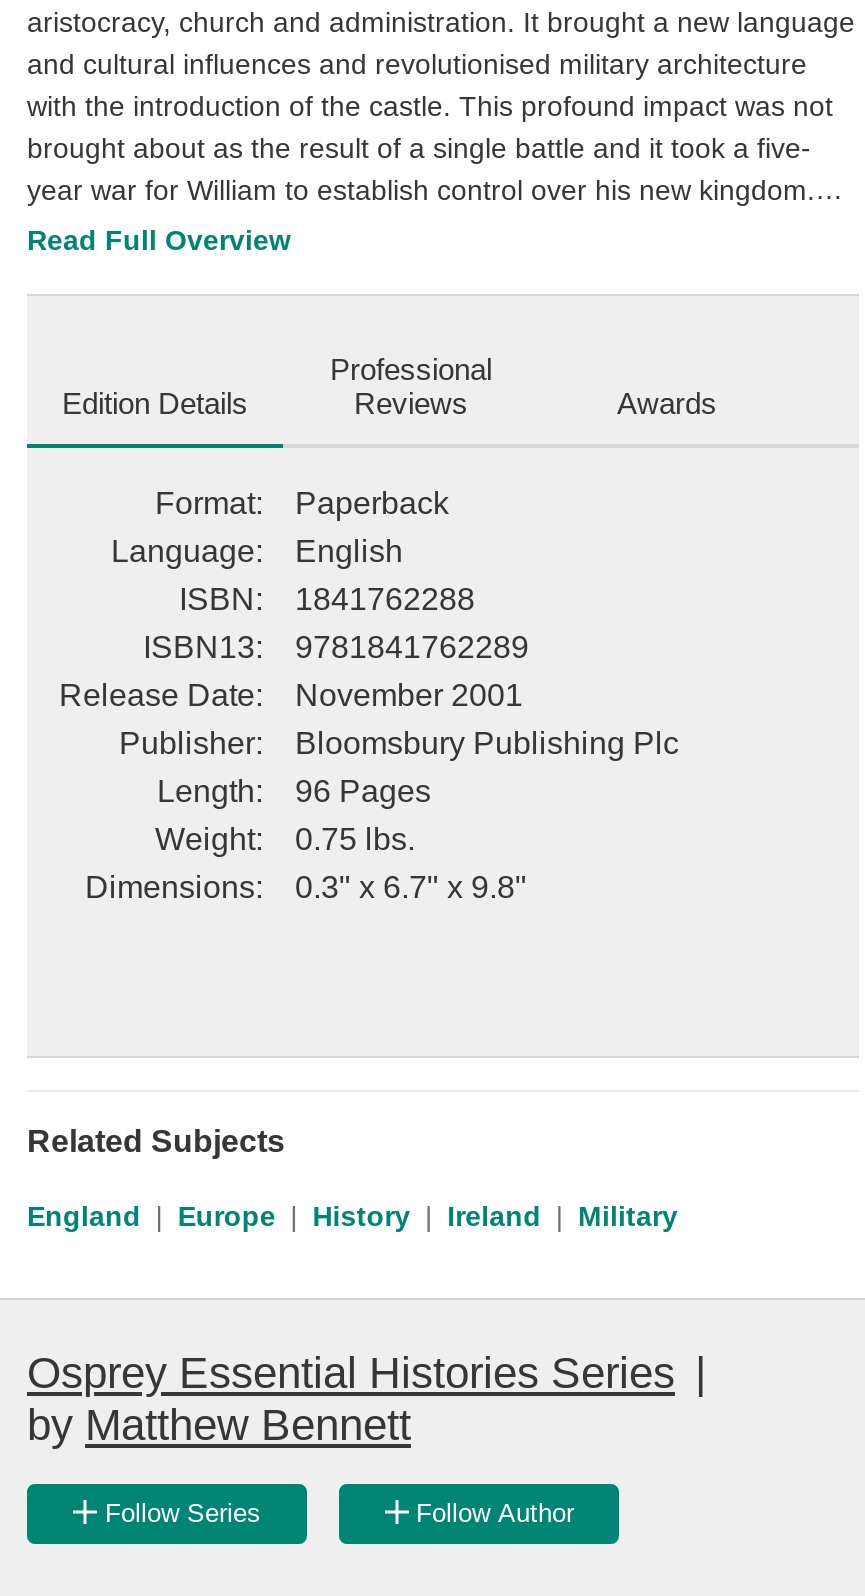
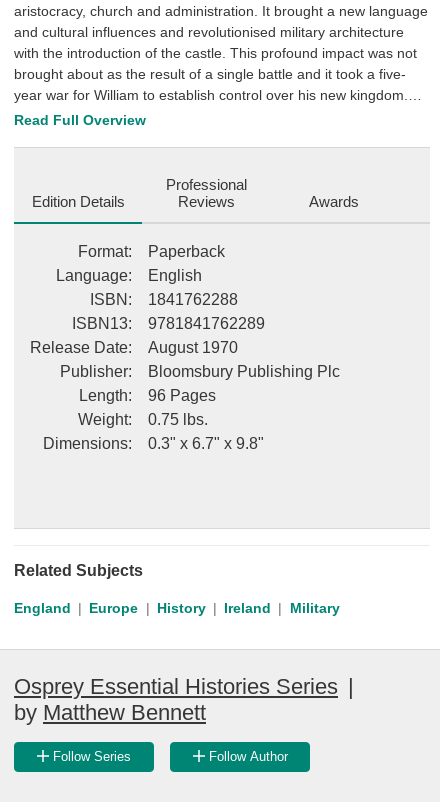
[59,677,523,711] Release Date: November 2001 -> [30,339,238,356] Release Date: August 1970

